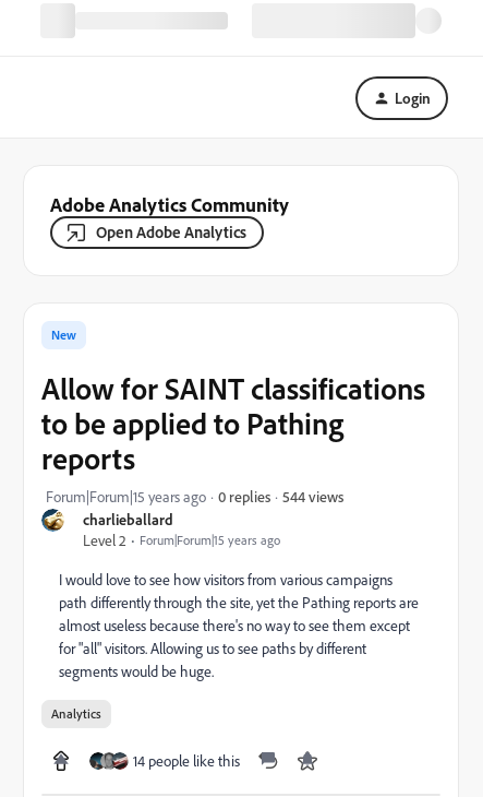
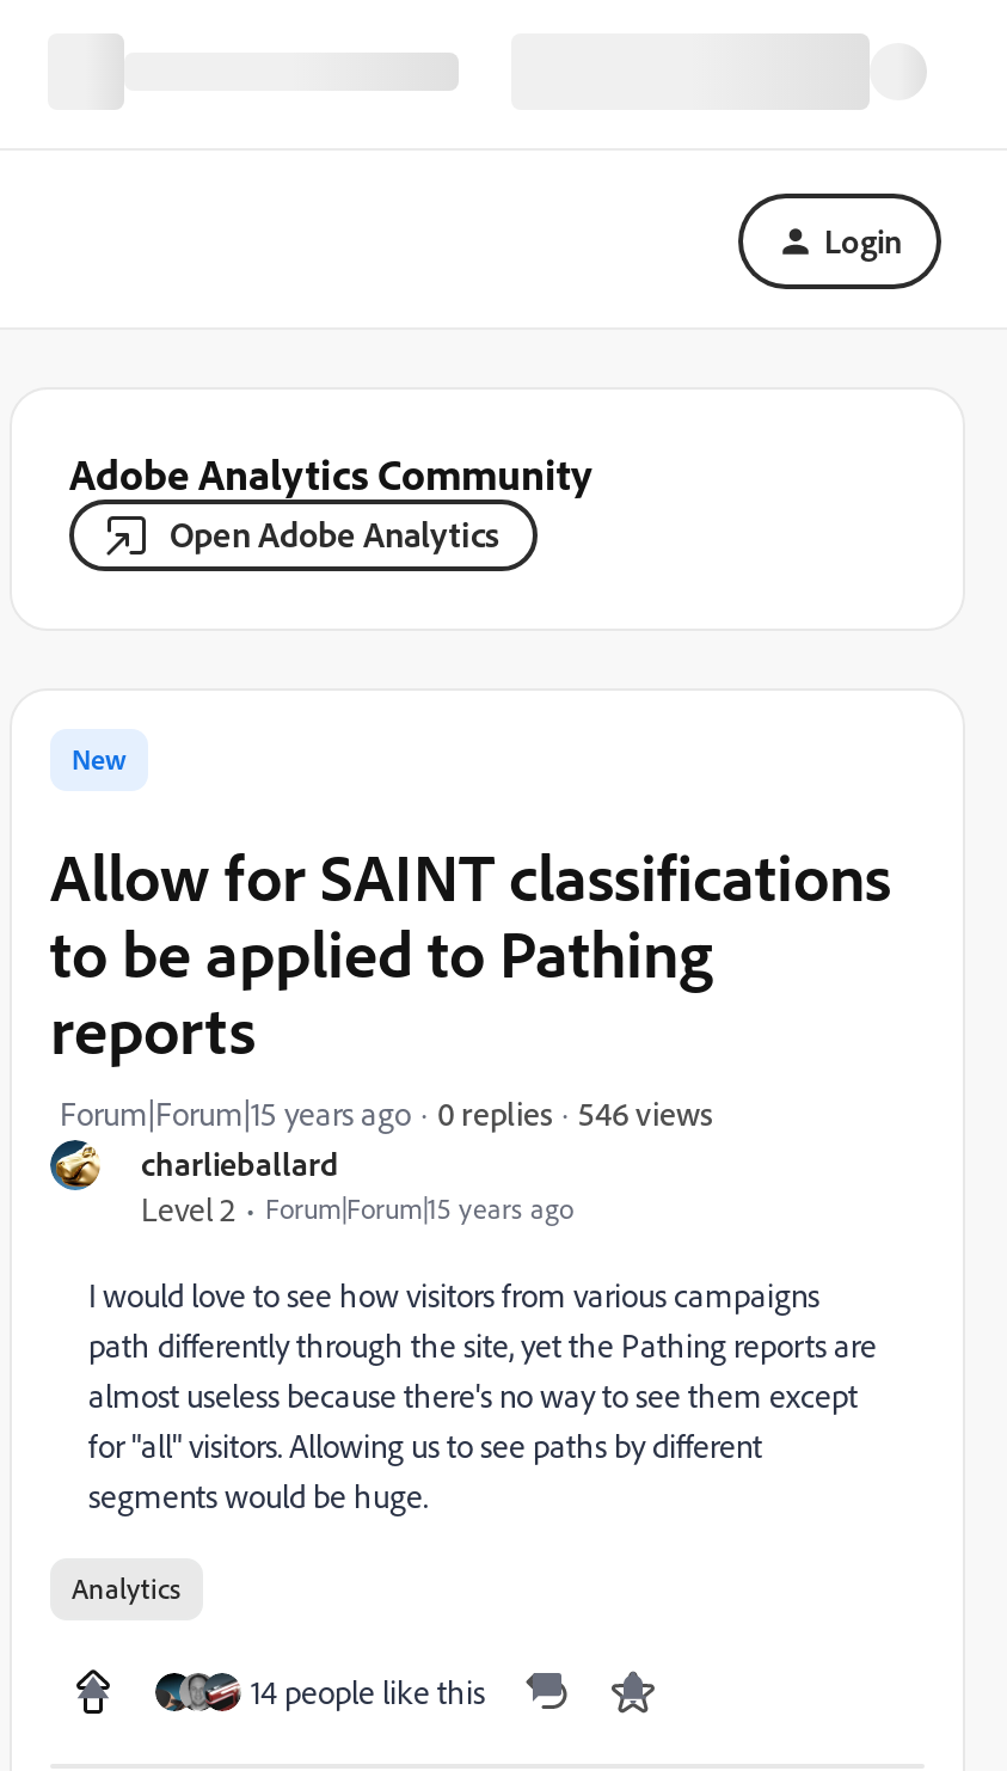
[282,486,343,505] 544 views -> [578,1091,712,1132] 546 views

